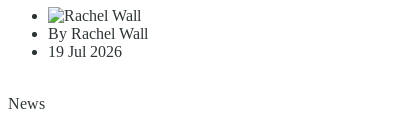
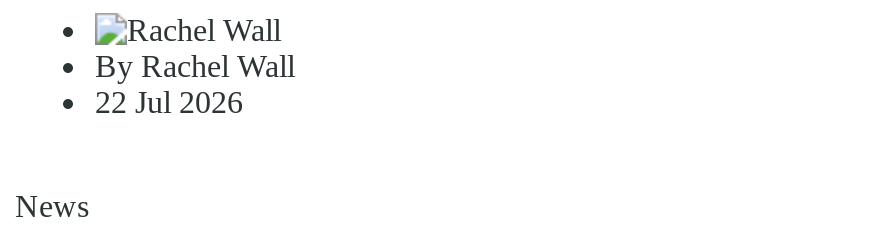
[48,43,122,60] 19 Jul 2026 -> [95,85,243,119] 22 Jul 2026

